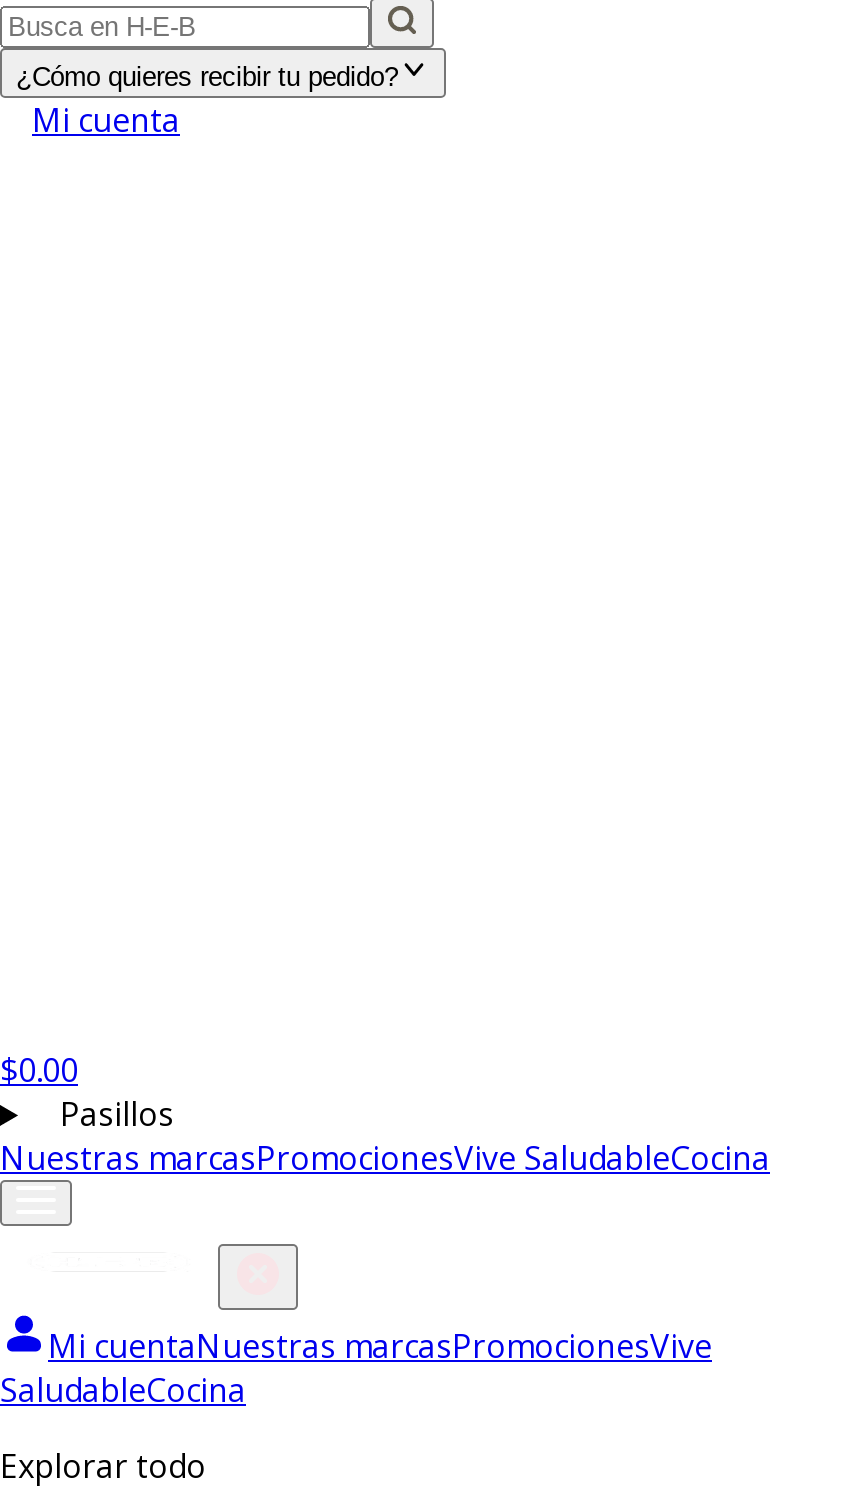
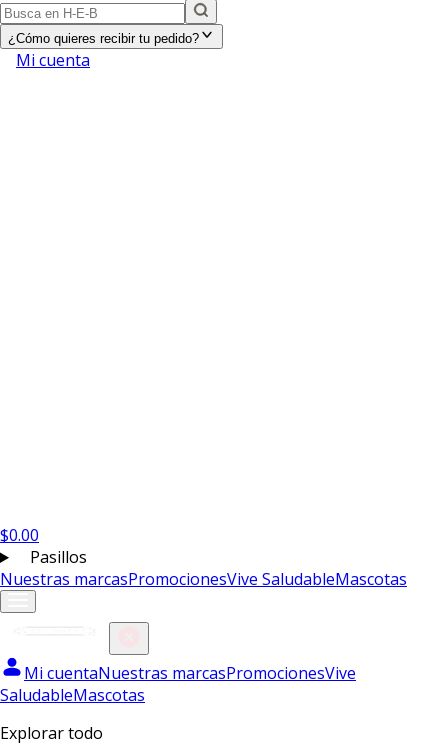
[0,1136,770,1180] Nuestras marcasPromocionesVive SaludableCocina -> [0,568,407,590] Nuestras marcasPromocionesVive SaludableMascotas
[0,1368,246,1412] SaludableCocina -> [0,684,145,706] SaludableMascotas

